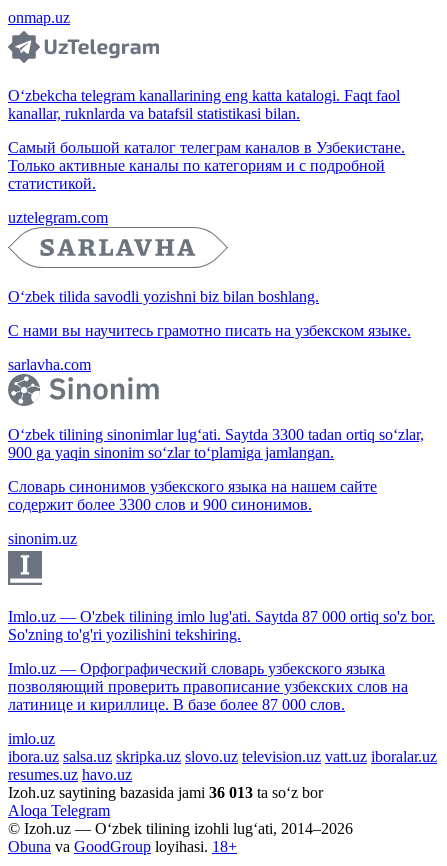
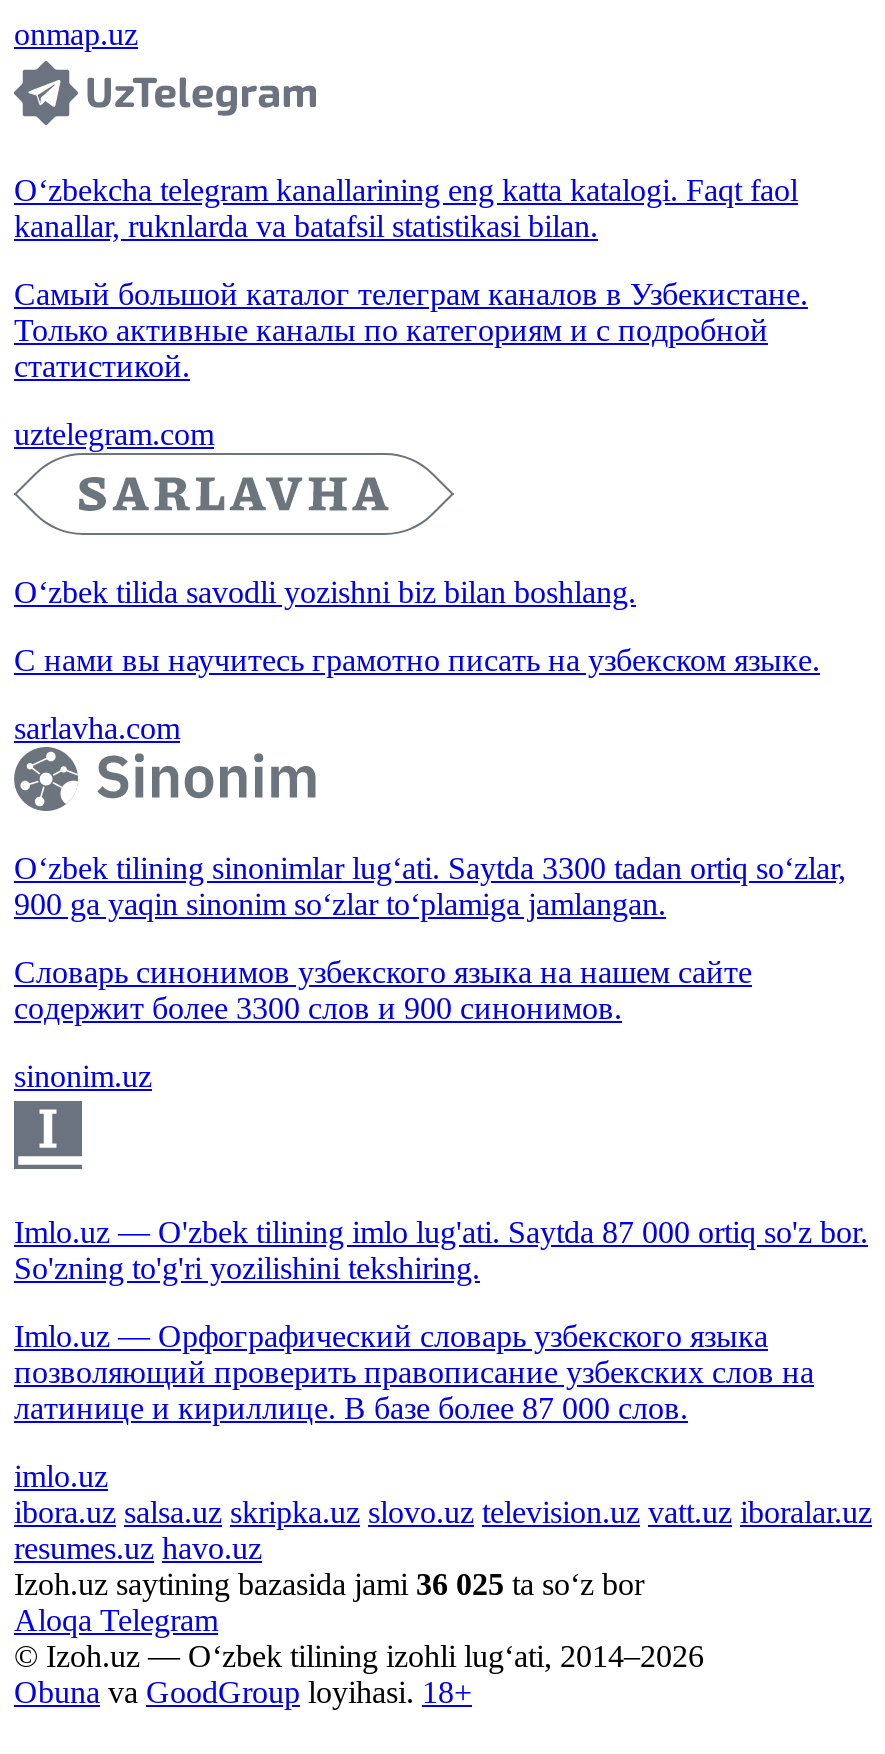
[8,784,323,801] Izoh.uz saytining bazasida jami 36 013 ta so‘z bor -> [14,1567,644,1601] Izoh.uz saytining bazasida jami 36 025 ta so‘z bor

